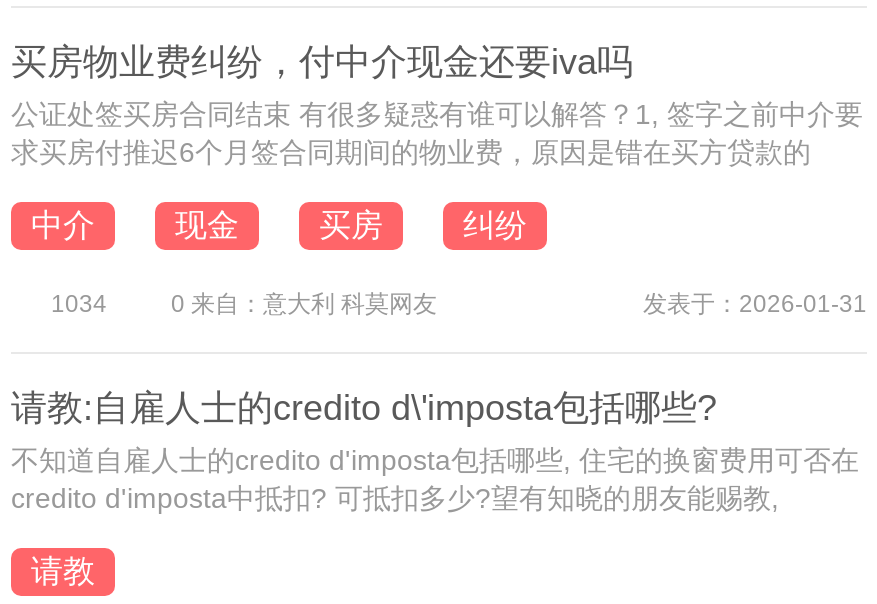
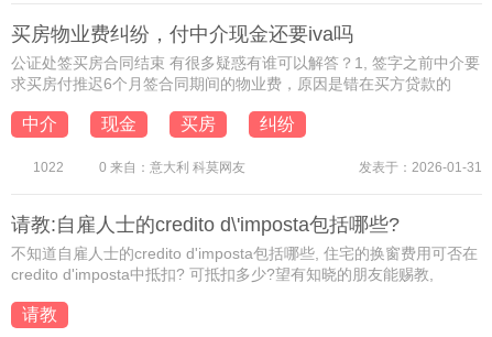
[51,290,107,318] 1034 -> [33,160,64,175] 1022

